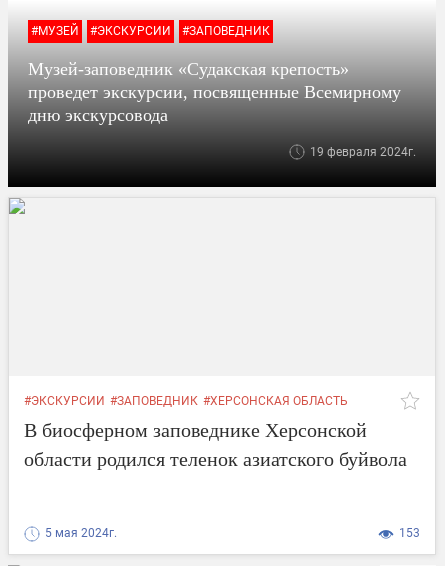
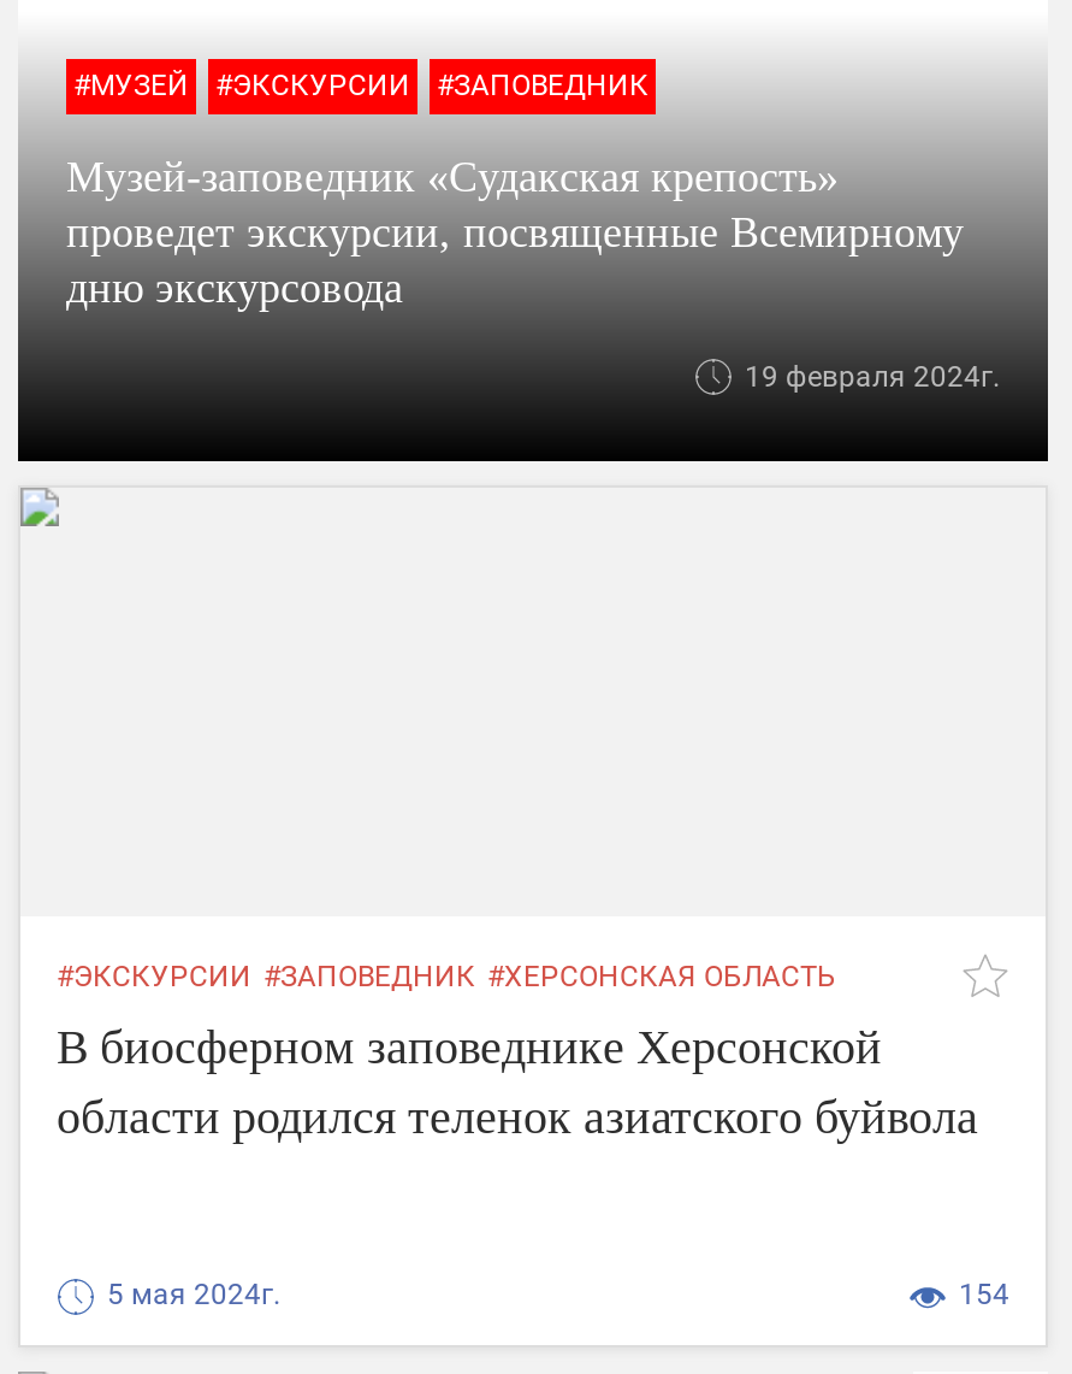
[399,526,420,540] 153 -> [959,1278,1009,1311] 154

